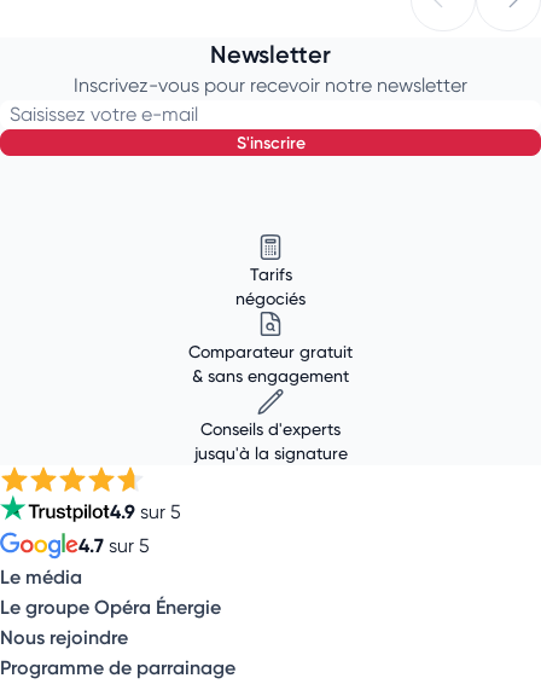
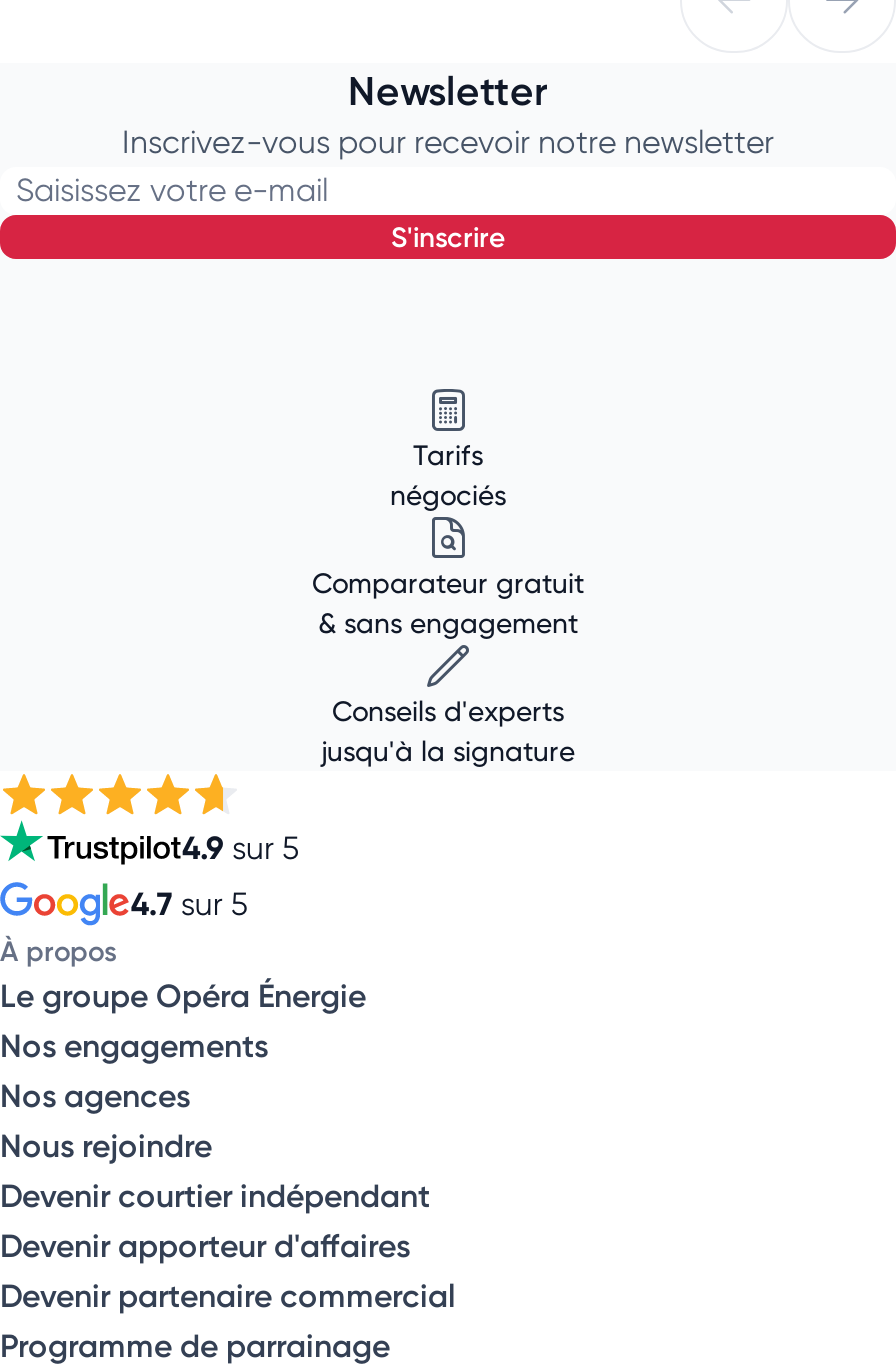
[0,565,82,589] Le média -> [0,933,116,969] À propos
none -> [0,1025,268,1115] Nos engagements | Nos agences
none -> [0,1175,456,1315] Devenir courtier indépendant | Devenir apporteur d'affaires | Devenir partenaire commercial

